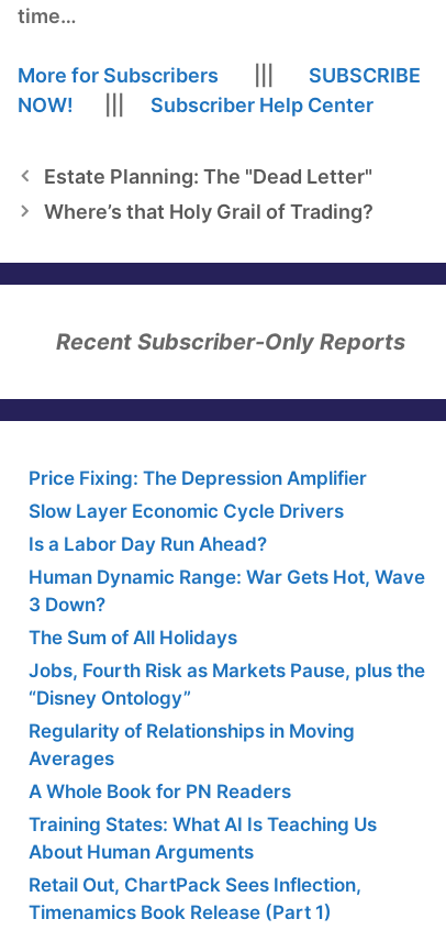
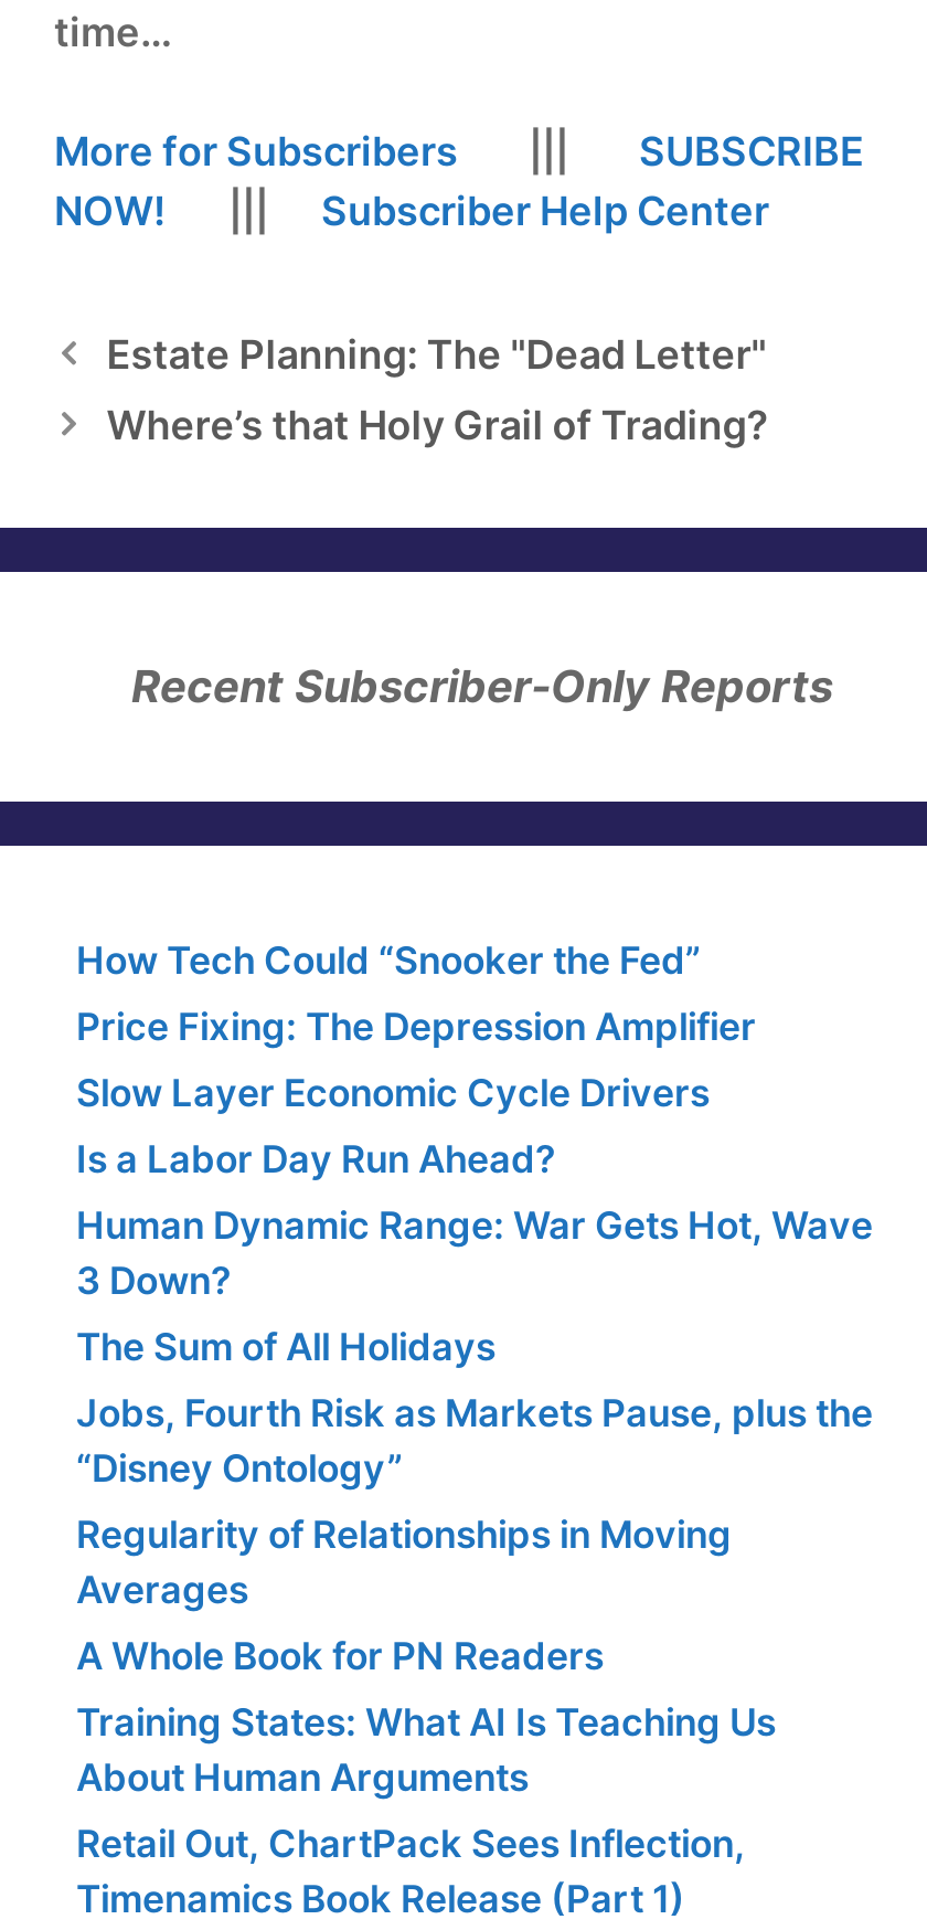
none -> [76,938,701,982] How Tech Could “Snooker the Fed”

